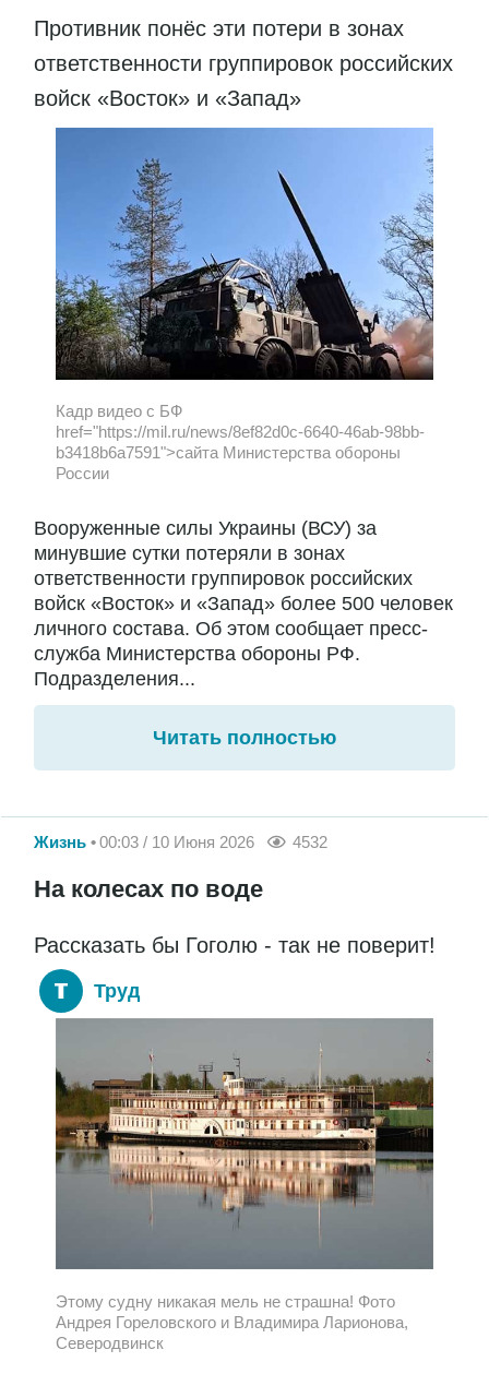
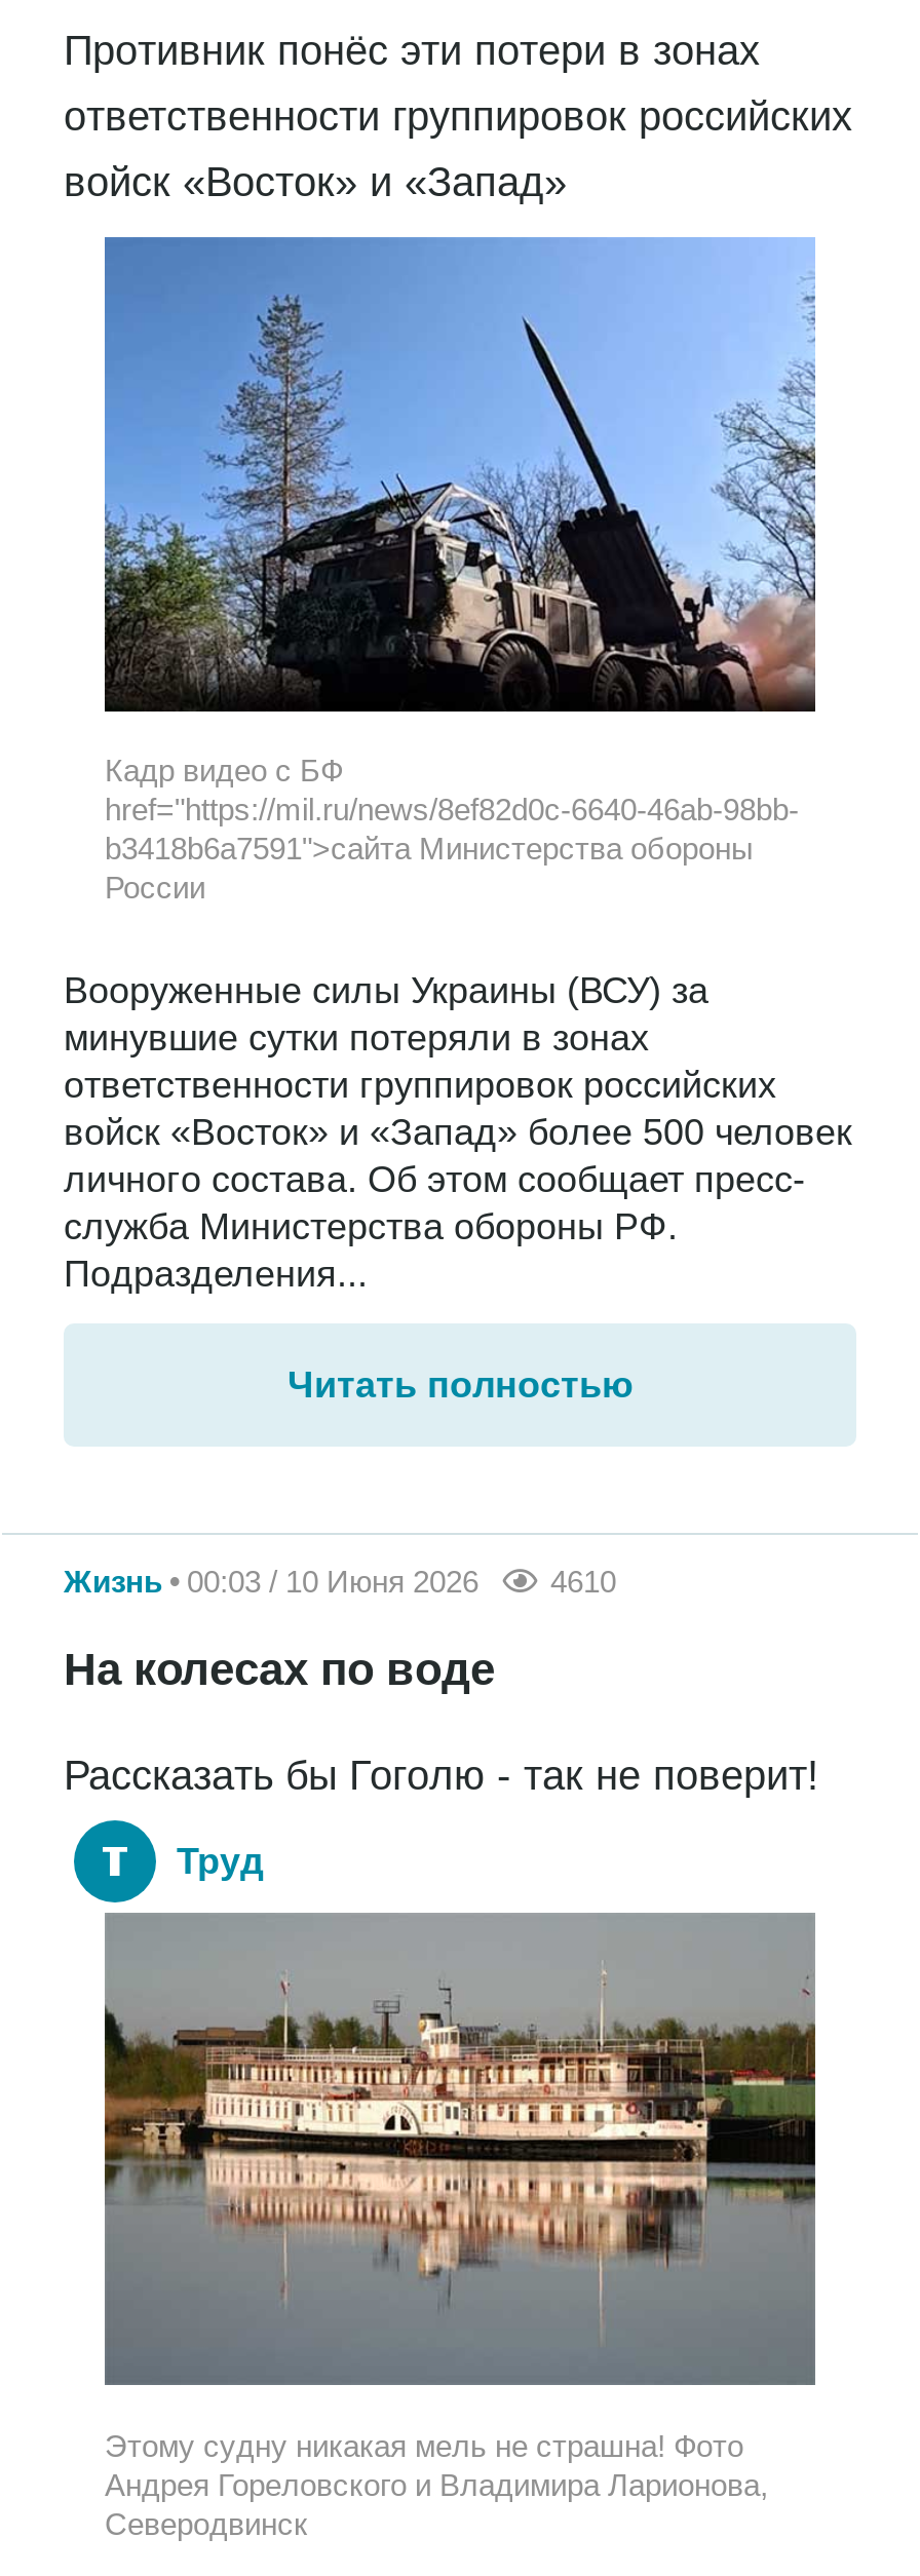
[293,833,327,852] 4532 -> [550,1564,616,1599] 4610

